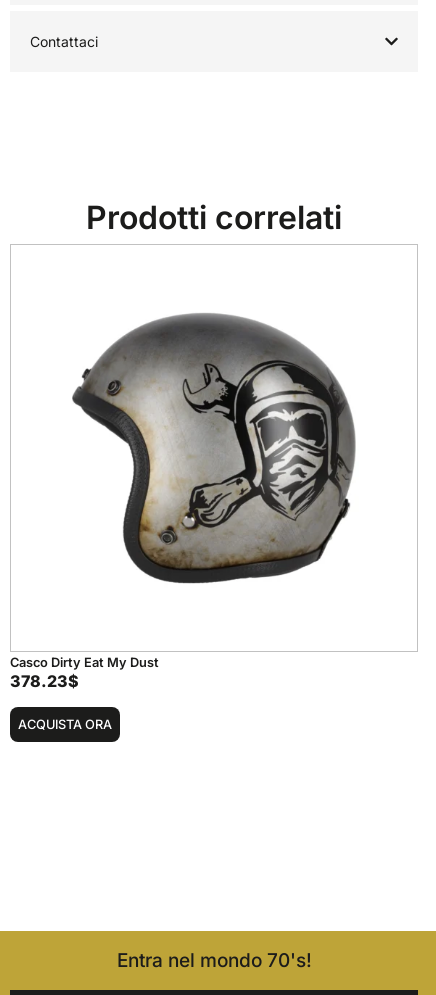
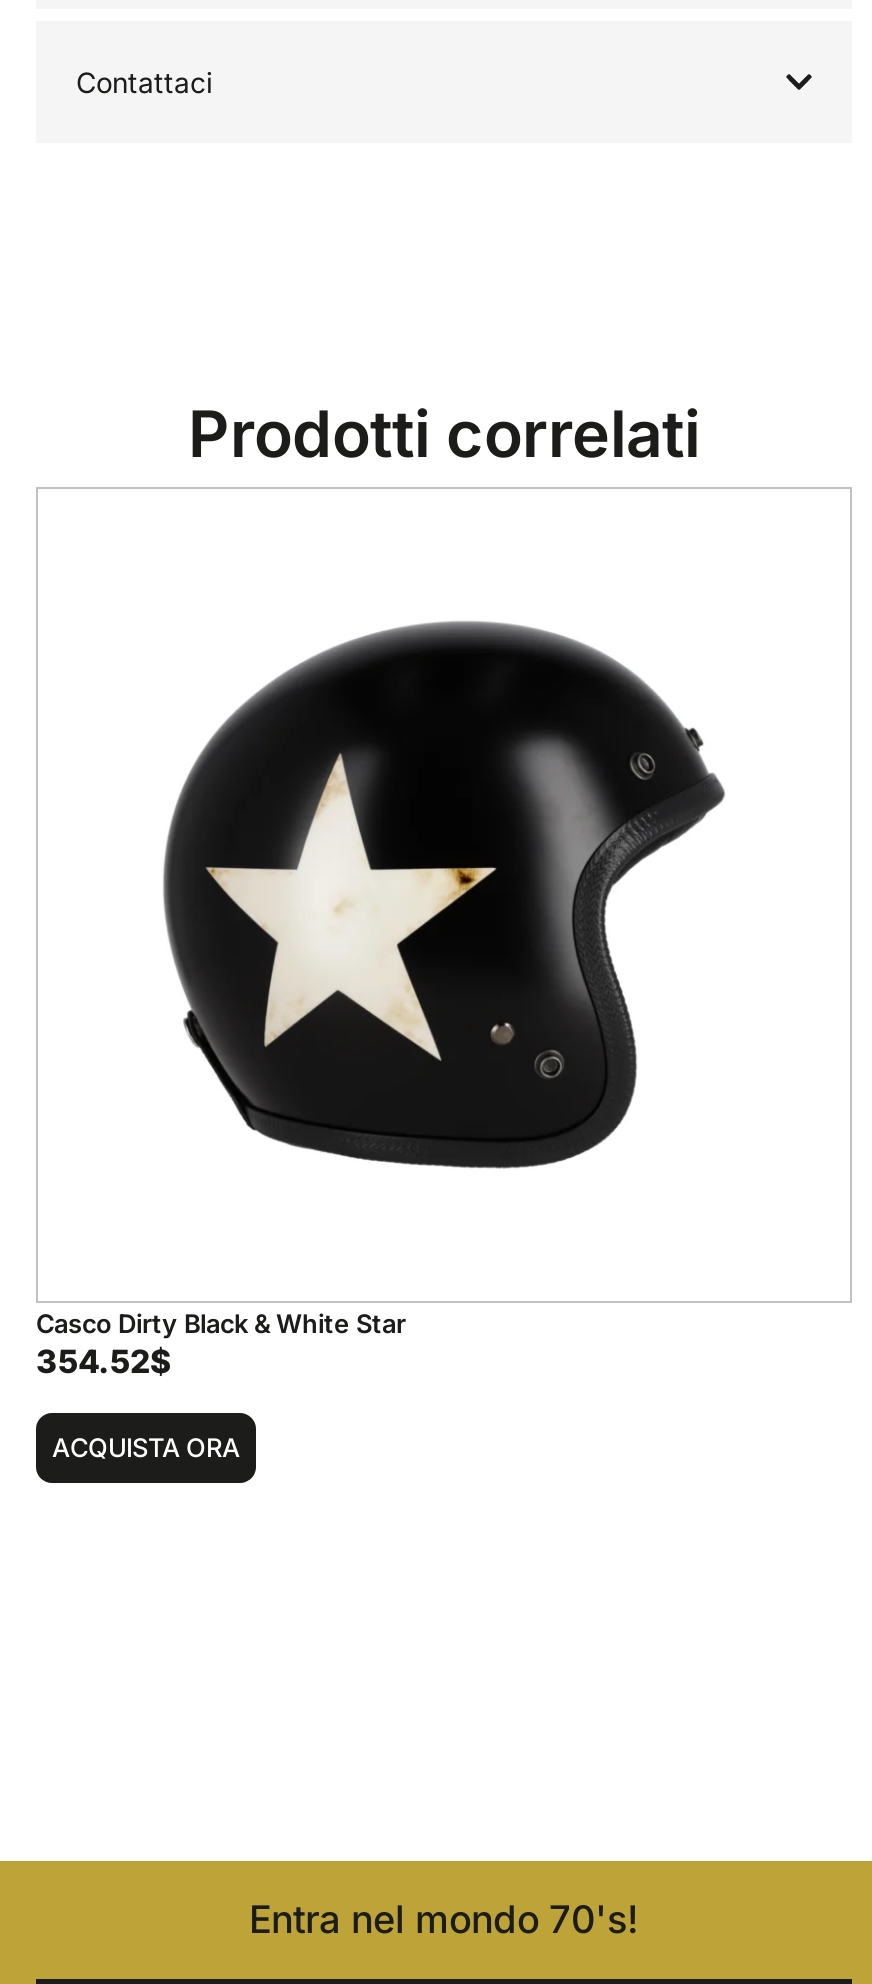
[71,311,356,585] [image] -> [162,621,726,1171] [image]
[10,655,159,691] Casco Dirty Eat My Dust | 378.23$ -> [36,1309,406,1381] Casco Dirty Black & White Star | 354.52$

